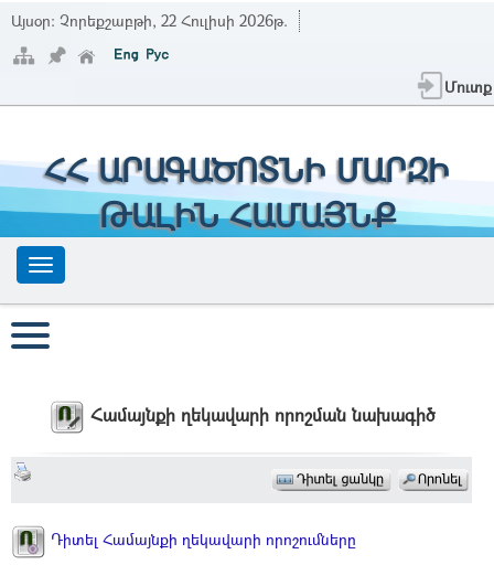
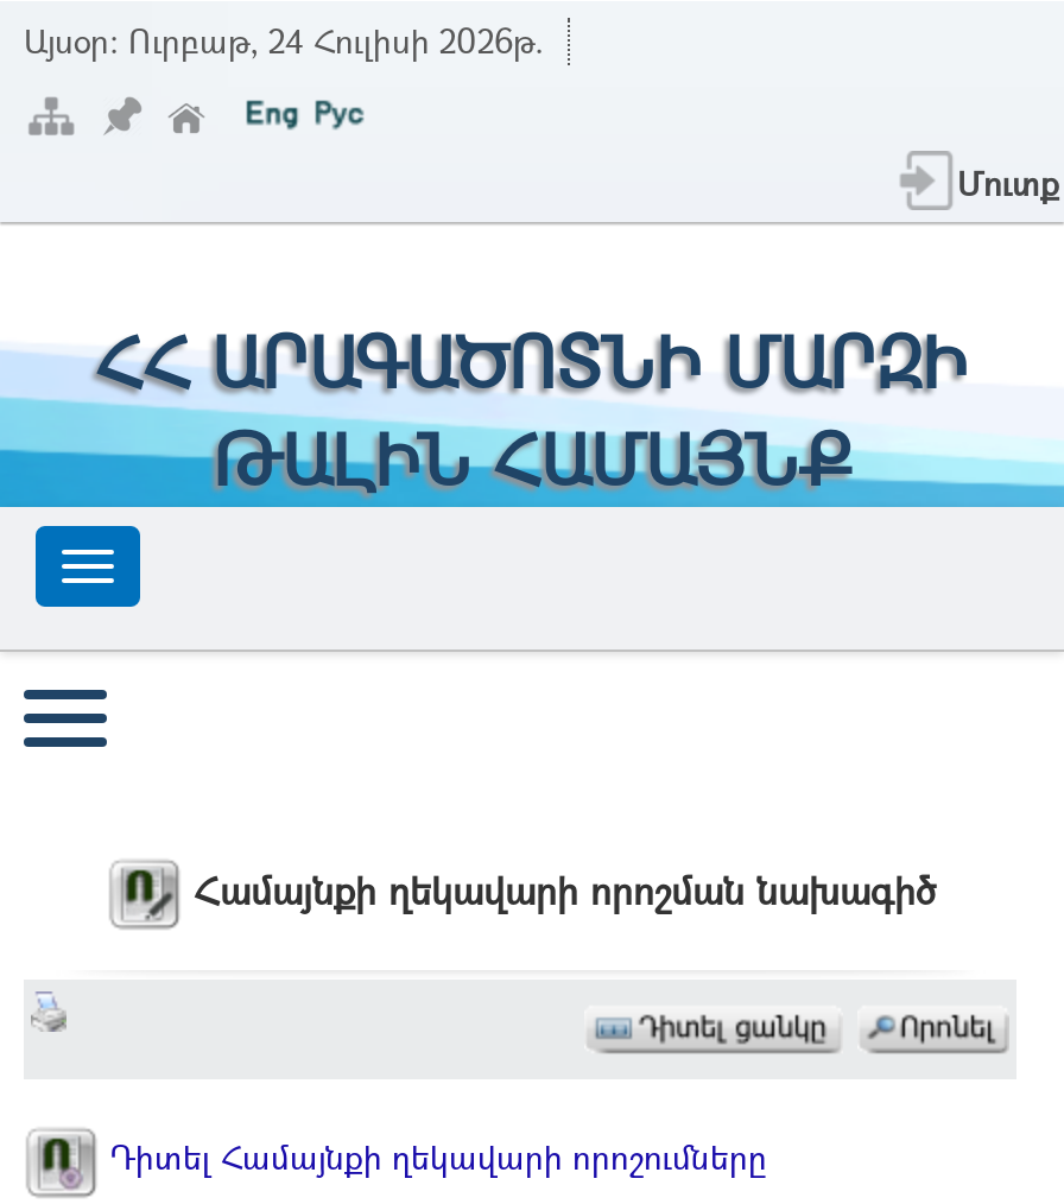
[11,10,288,31] Այսօր: Չորեքշաբթի, 22 Հուլիսի 2026թ. -> [24,18,544,63] Այսօր: Ուրբաթ, 24 Հուլիսի 2026թ.

